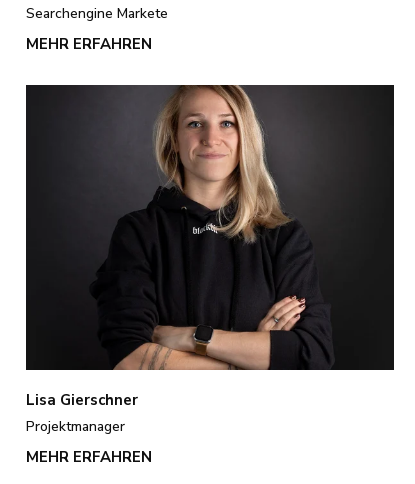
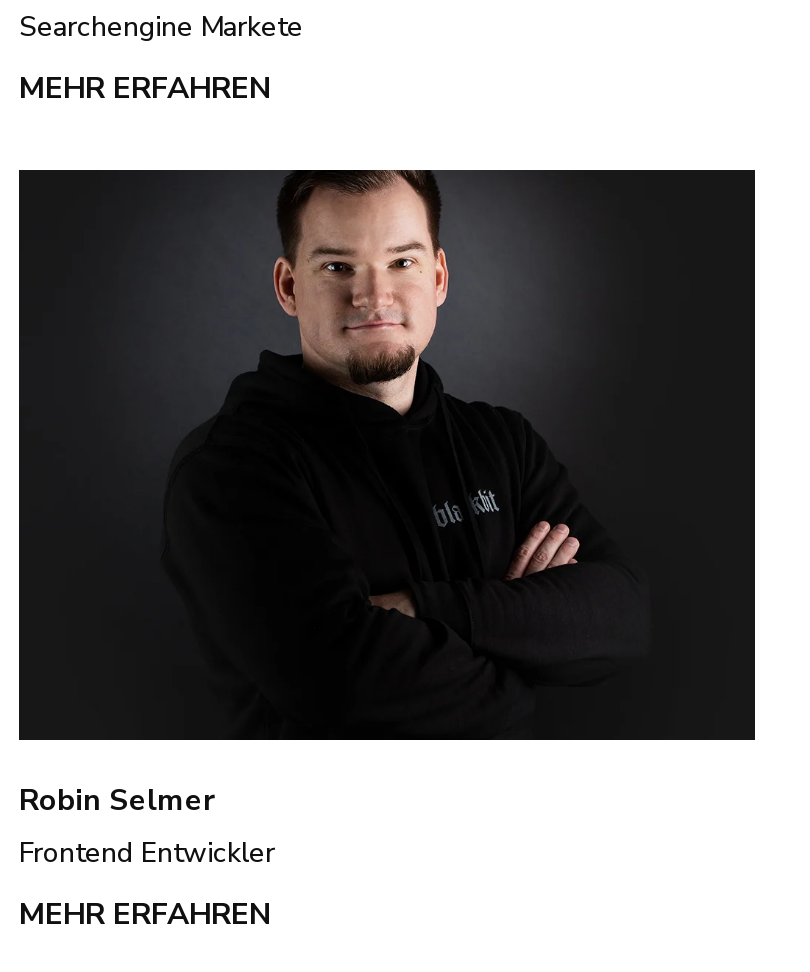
[26,85,312,436] [image] | Lisa Gierschner | Projektmanager -> [19,170,589,872] [image] | Robin Selmer | Frontend Entwickler

